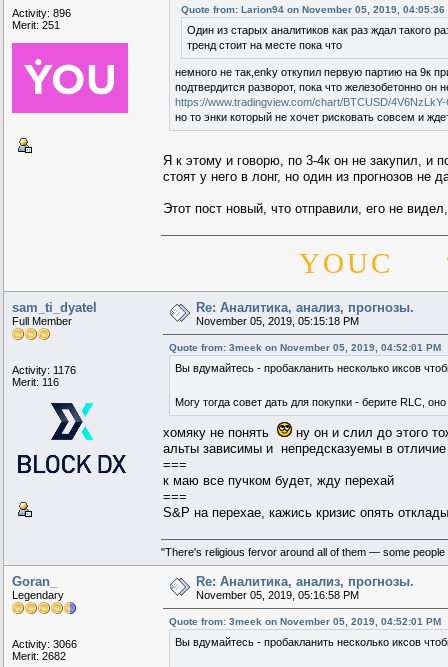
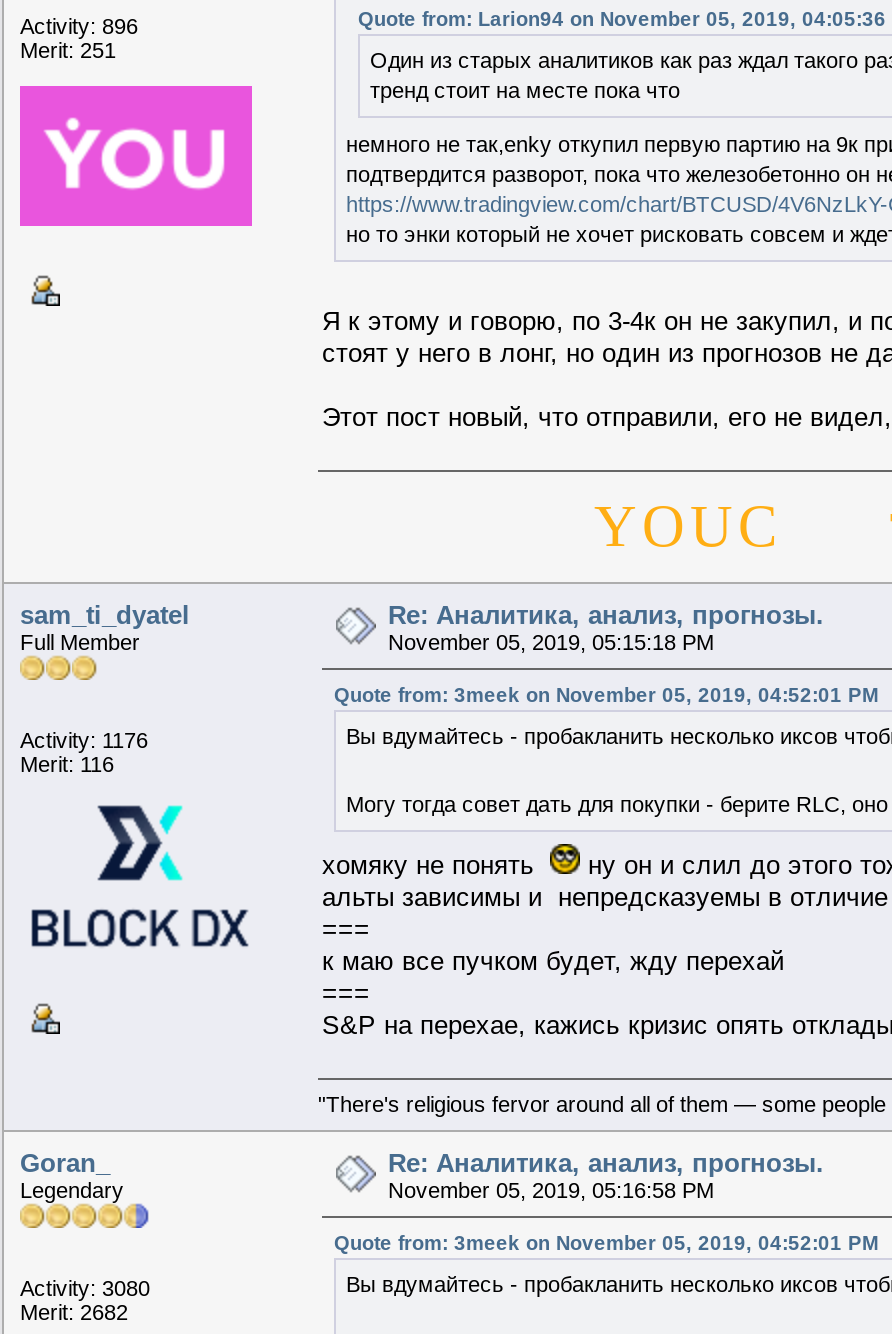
[12,638,77,650] Activity: 3066 -> [20,1277,150,1301] Activity: 3080

